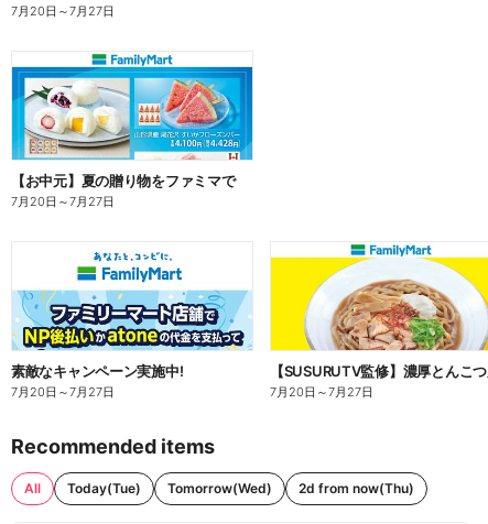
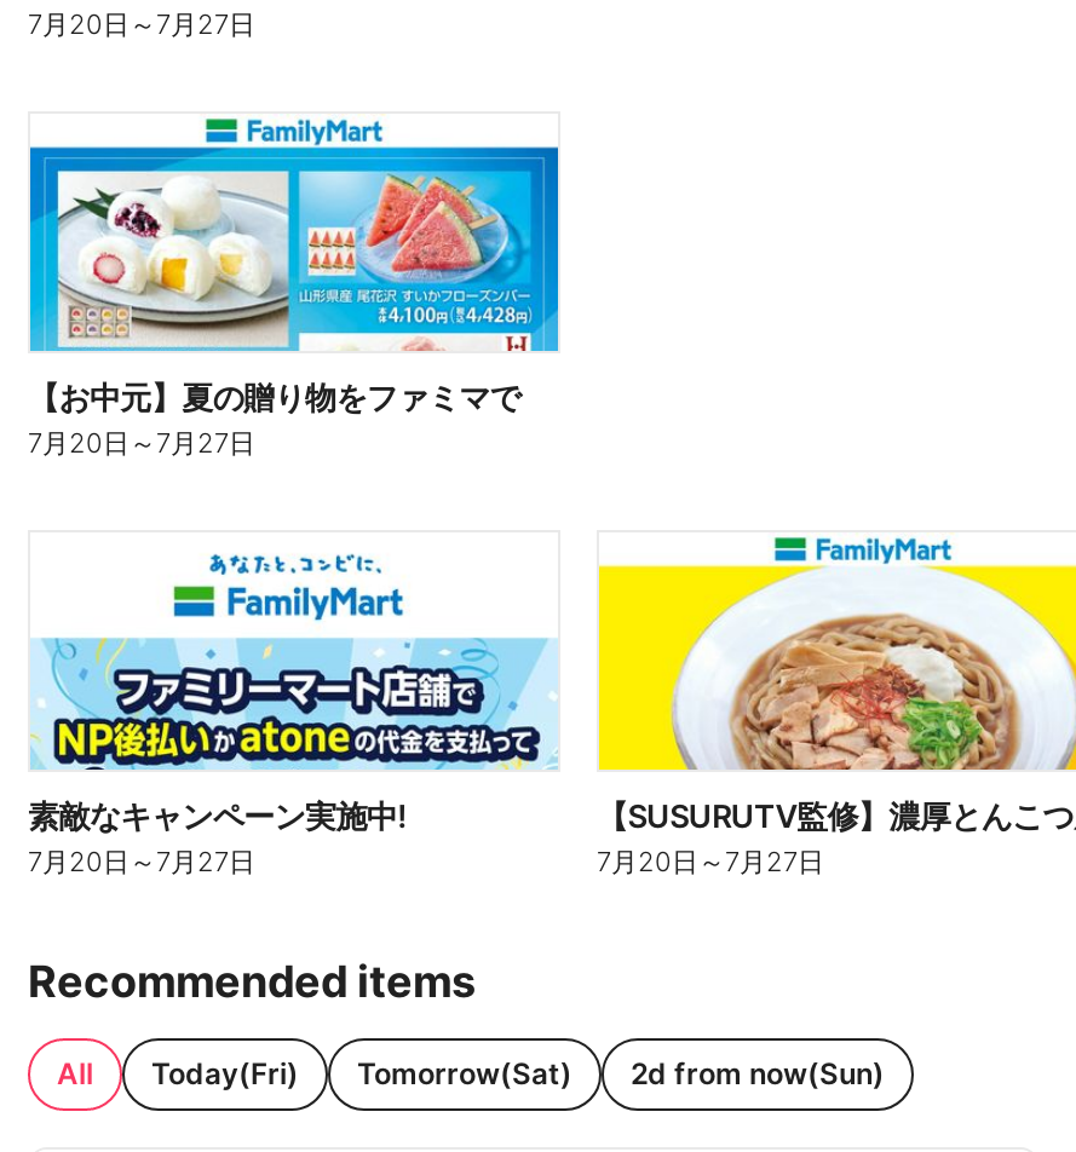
[67,480,414,496] Today(Tue) | Tomorrow(Wed) | 2d from now(Thu) -> [151,1054,885,1091] Today(Fri) | Tomorrow(Sat) | 2d from now(Sun)

